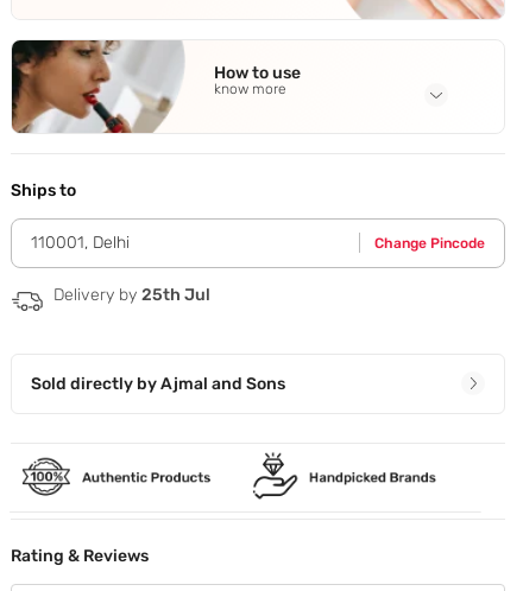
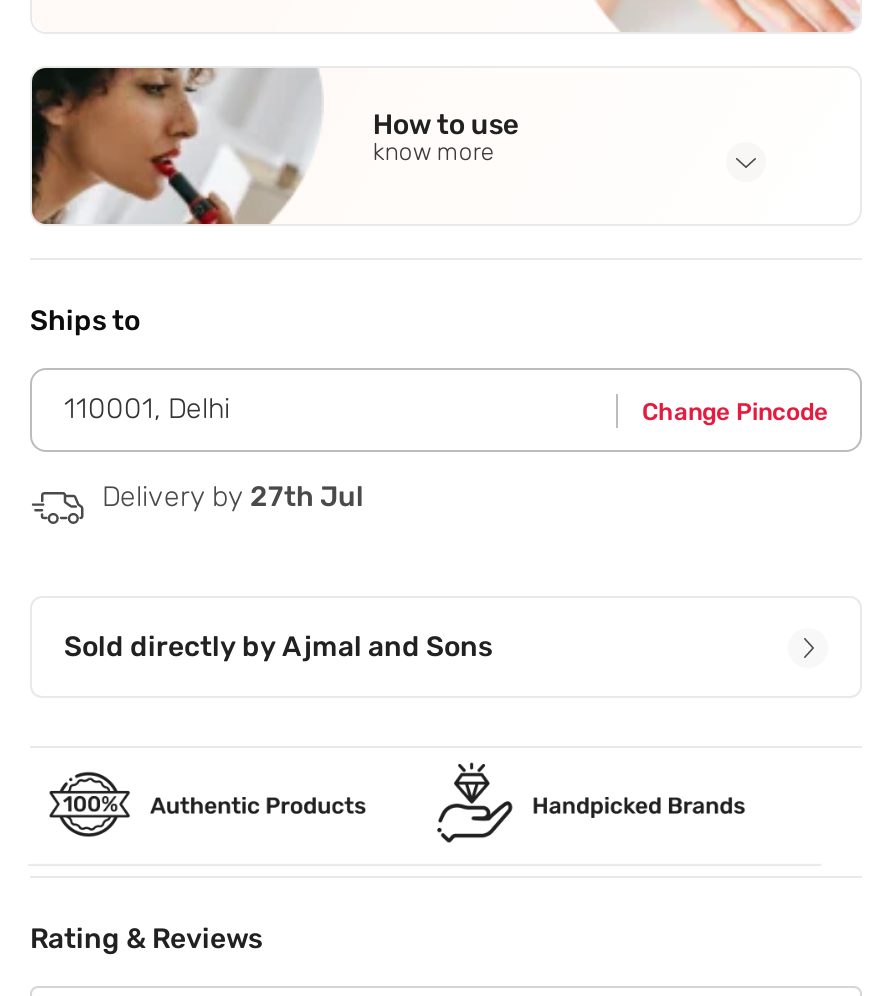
[53,285,210,305] Delivery by 25th Jul -> [102,480,364,514] Delivery by 27th Jul

